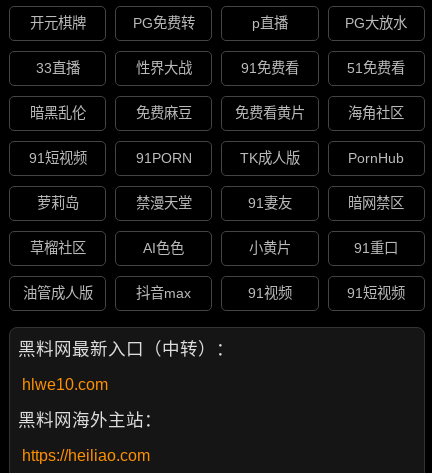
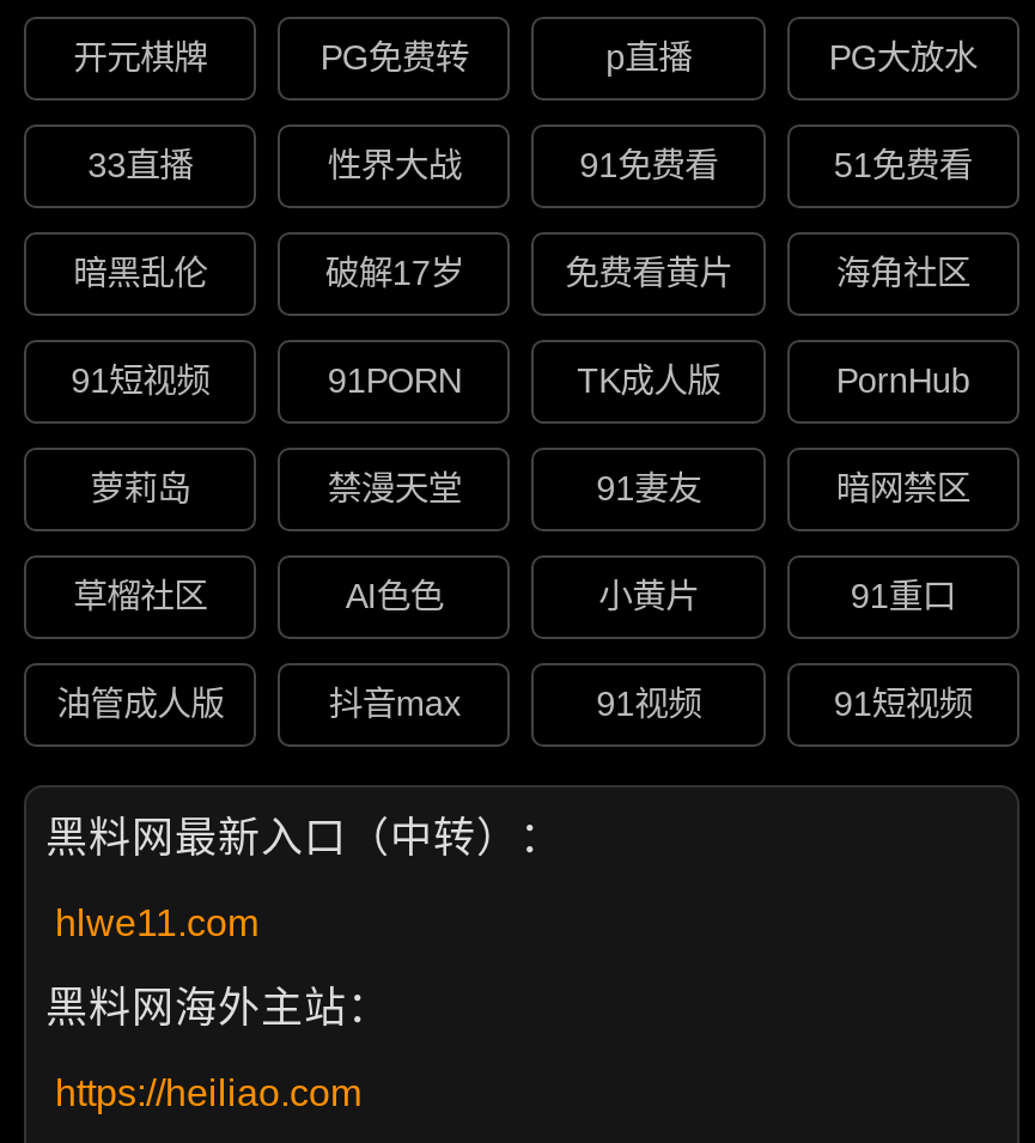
[136,105,192,121] 免费麻豆 -> [325,255,464,293] 破解17岁
[22,376,108,393] hlwe10.com -> [55,902,258,943] hlwe11.com

